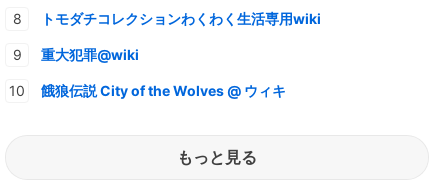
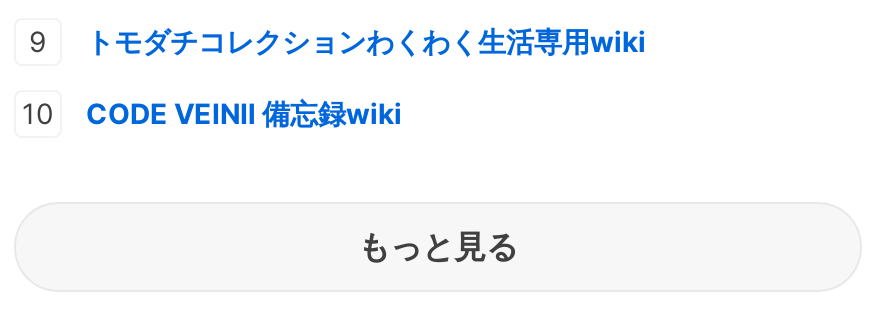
[41,46,286,99] 重大犯罪@wiki | 餓狼伝説 City of the Wolves @ ウィキ -> [86,95,402,129] CODE VEINⅡ 備忘録wiki

